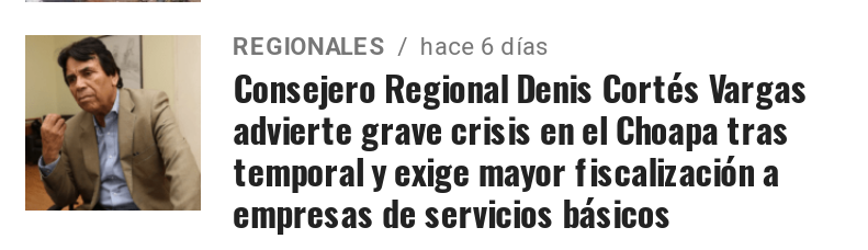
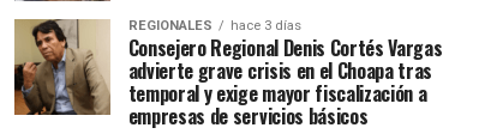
[233,34,549,62] REGIONALES hace 6 días -> [128,18,301,34] REGIONALES hace 3 días

